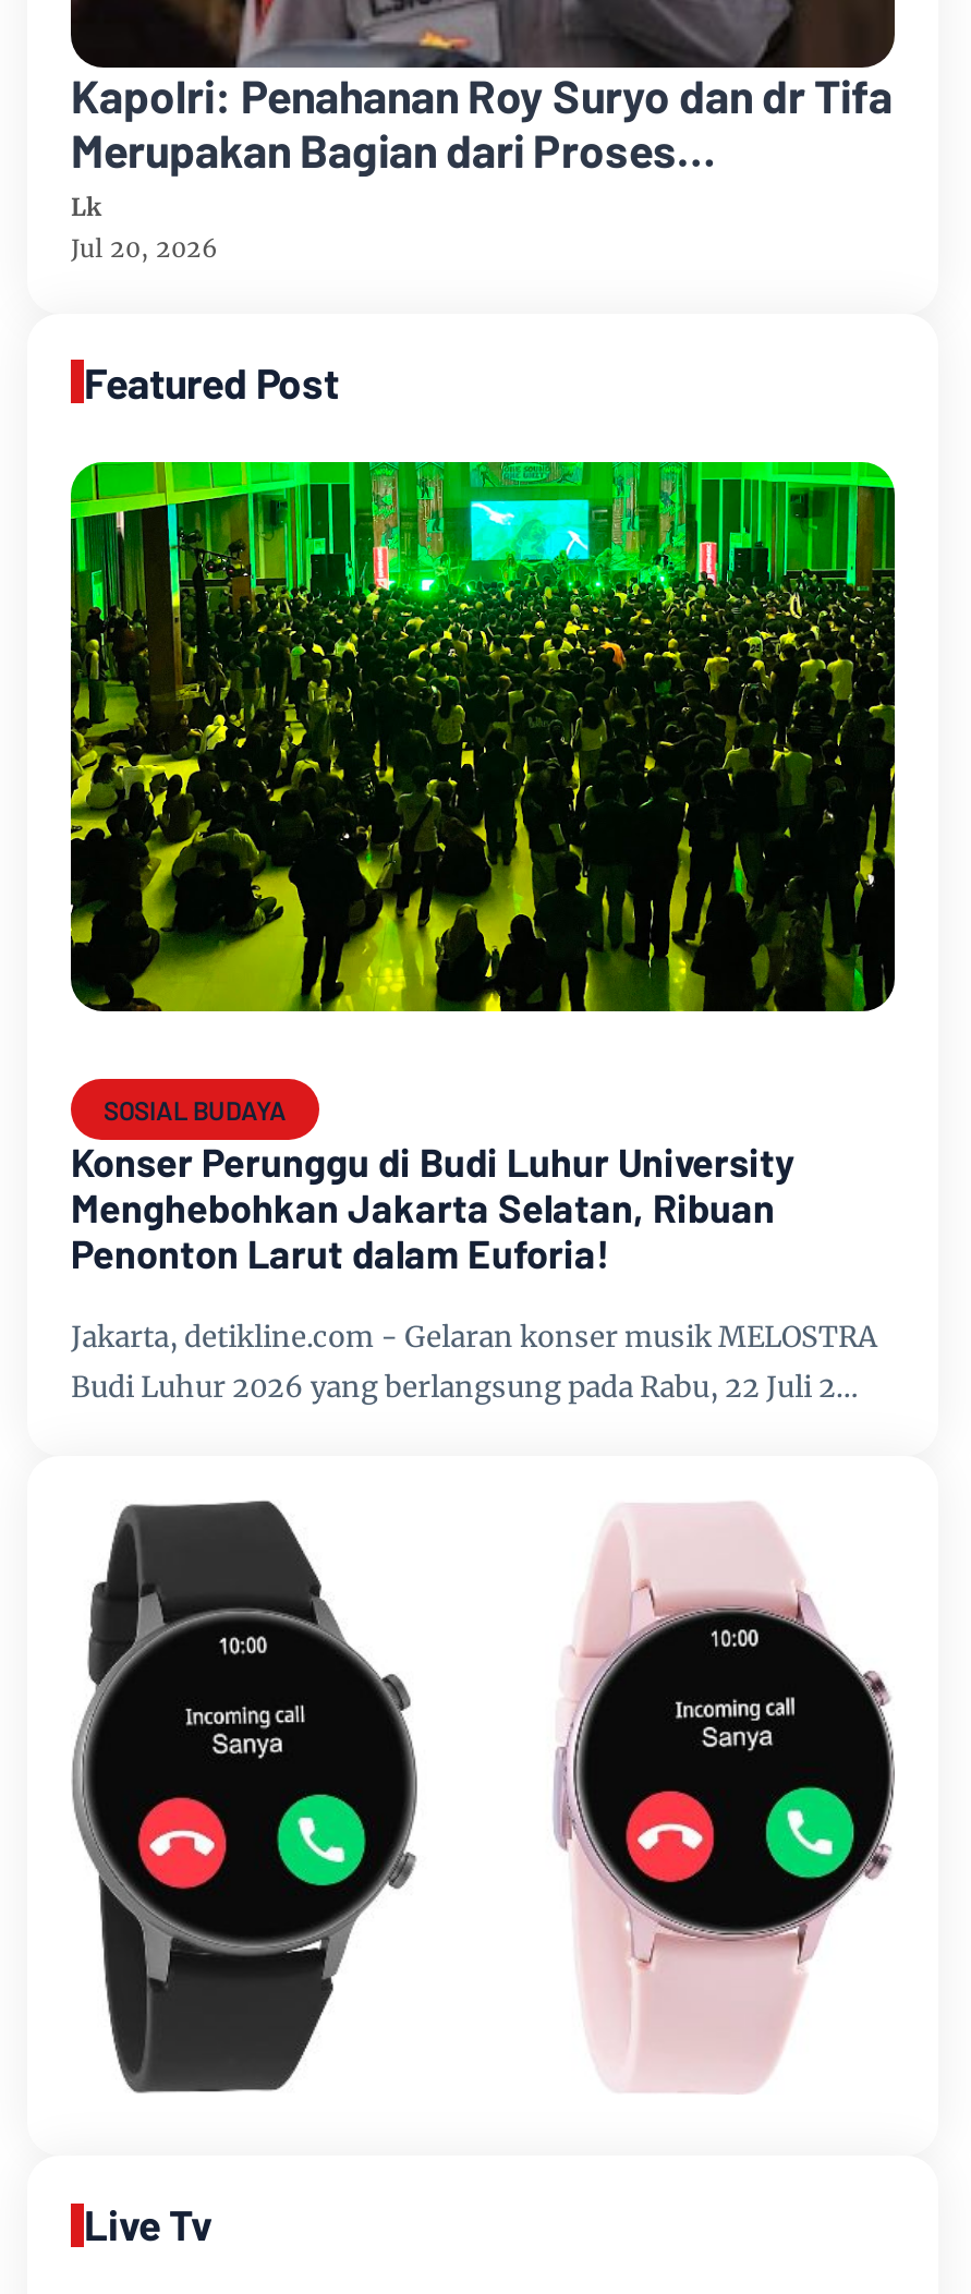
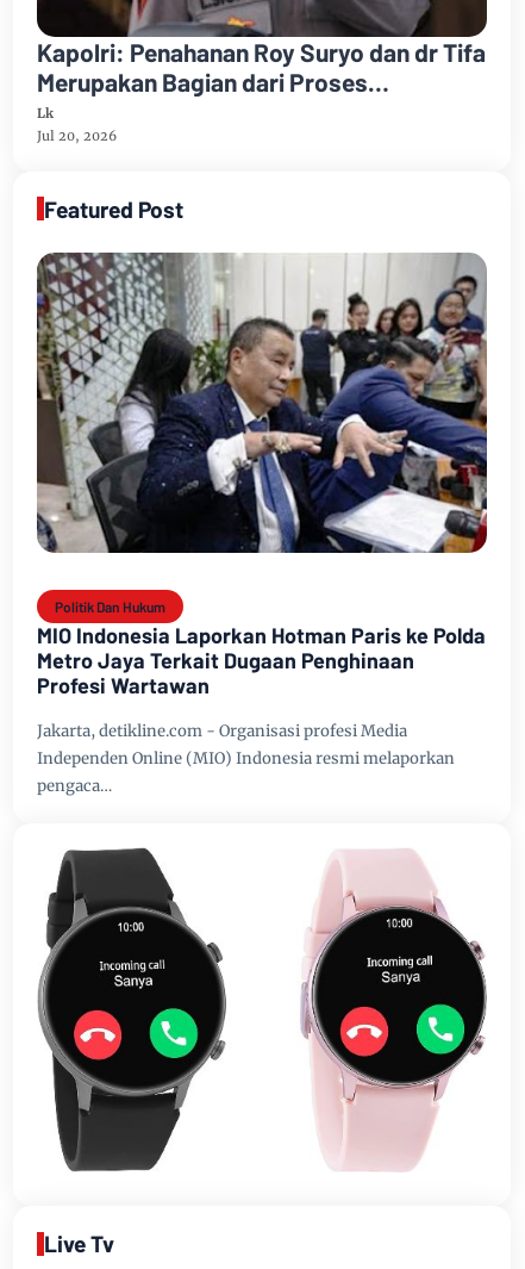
[69,460,897,1278] [image] | SOSIAL BUDAYA | Konser Perunggu di Budi Luhur University | Menghebohkan Jakarta Selatan, Ribuan | Penonton Larut dalam Euforia! -> [36,251,488,698] [image] | Politik Dan Hukum | MIO Indonesia Laporkan Hotman Paris ke Polda | Metro Jaya Terkait Dugaan Penghinaan | Profesi Wartawan
[71,1319,877,1406] Jakarta, detikline.com - Gelaran konser musik MELOSTRA | Budi Luhur 2026 yang berlangsung pada Rabu, 22 Juli 2… -> [37,721,455,796] Jakarta, detikline.com - Organisasi profesi Media | Independen Online (MIO) Indonesia resmi melaporkan | pengaca…

